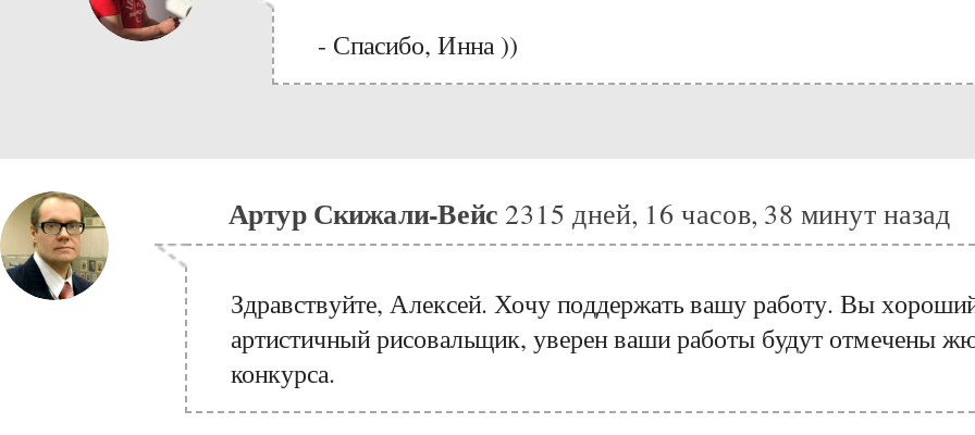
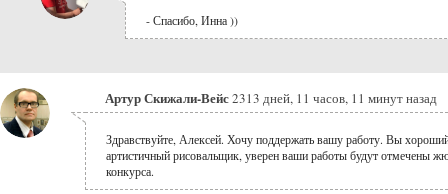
[229,191,951,233] Артур Скижали-Вейс 2315 дней, 16 часов, 38 минут назад -> [105,88,437,107] Артур Скижали-Вейс 2313 дней, 11 часов, 11 минут назад

